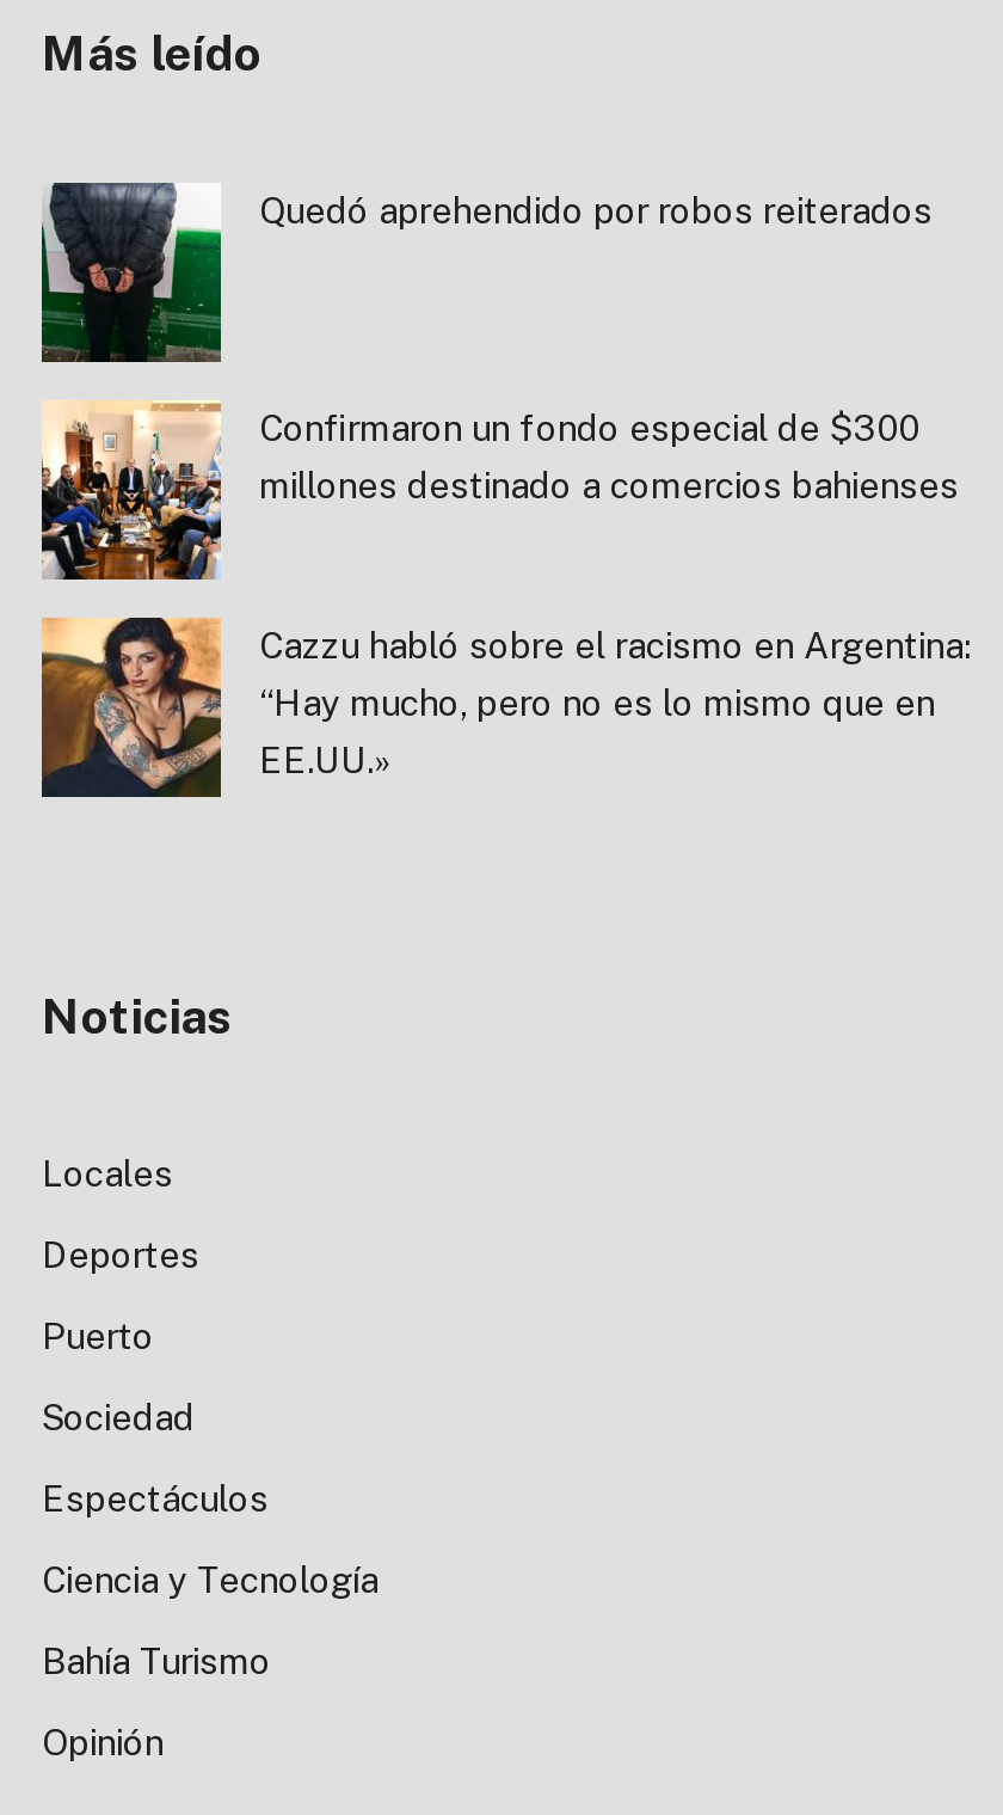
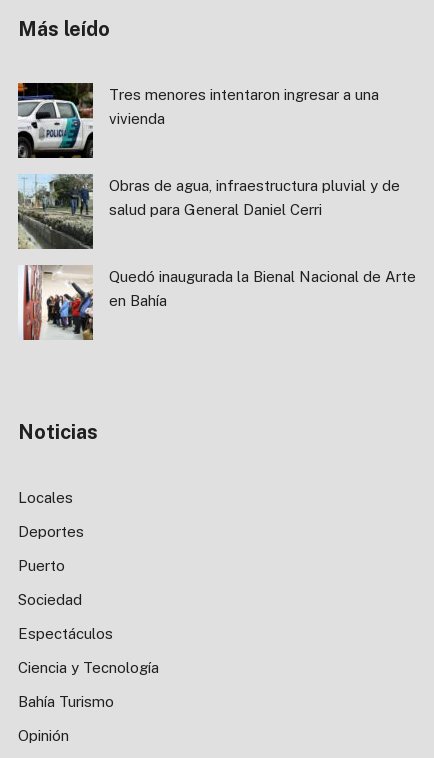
[39,180,933,362] [image] | Quedó aprehendido por robos reiterados -> [17,82,379,158] [image] | Tres menores intentaron ingresar a una | vivienda
[39,400,959,582] [image] | Confirmaron un fondo especial de $300 | millones destinado a comercios bahienses -> [17,173,400,250] [image] | Obras de agua, infraestructura pluvial y de | salud para General Daniel Cerri
[39,615,971,799] [image] | Cazzu habló sobre el racismo en Argentina: | “Hay mucho, pero no es lo mismo que en | EE.UU.» -> [18,264,416,341] [image] | Quedó inaugurada la Bienal Nacional de Arte | en Bahía

